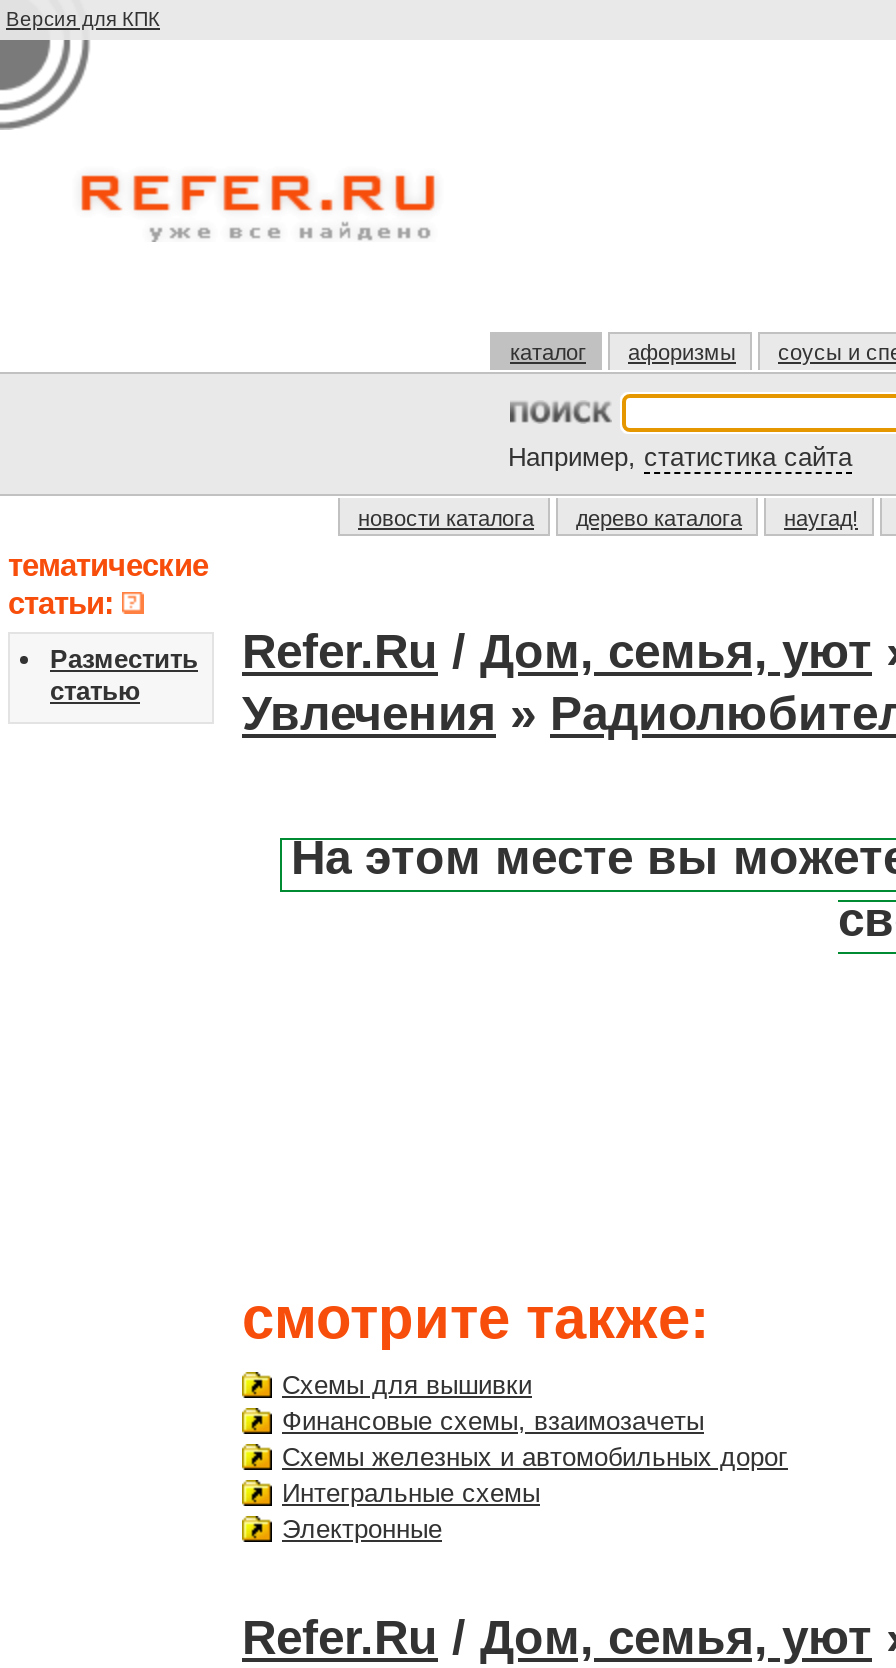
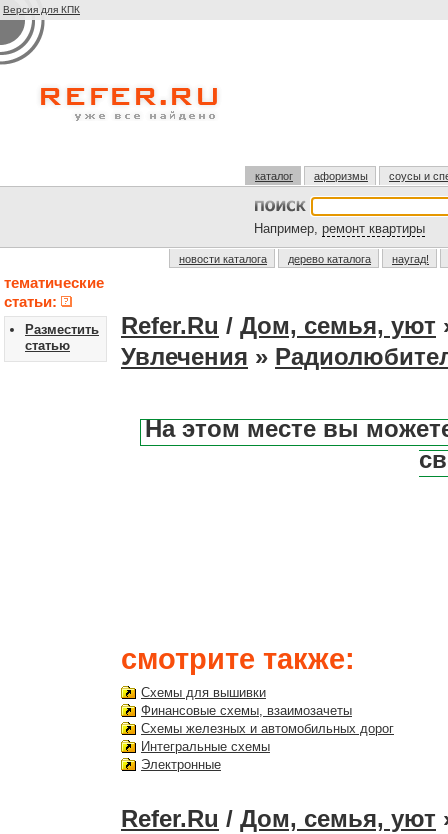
[500,442,852,472] Например, статистика сайта -> [250,221,425,236] Например, ремонт квартиры

